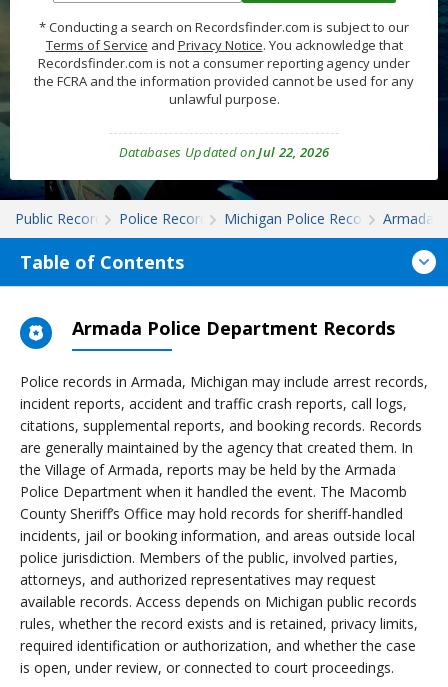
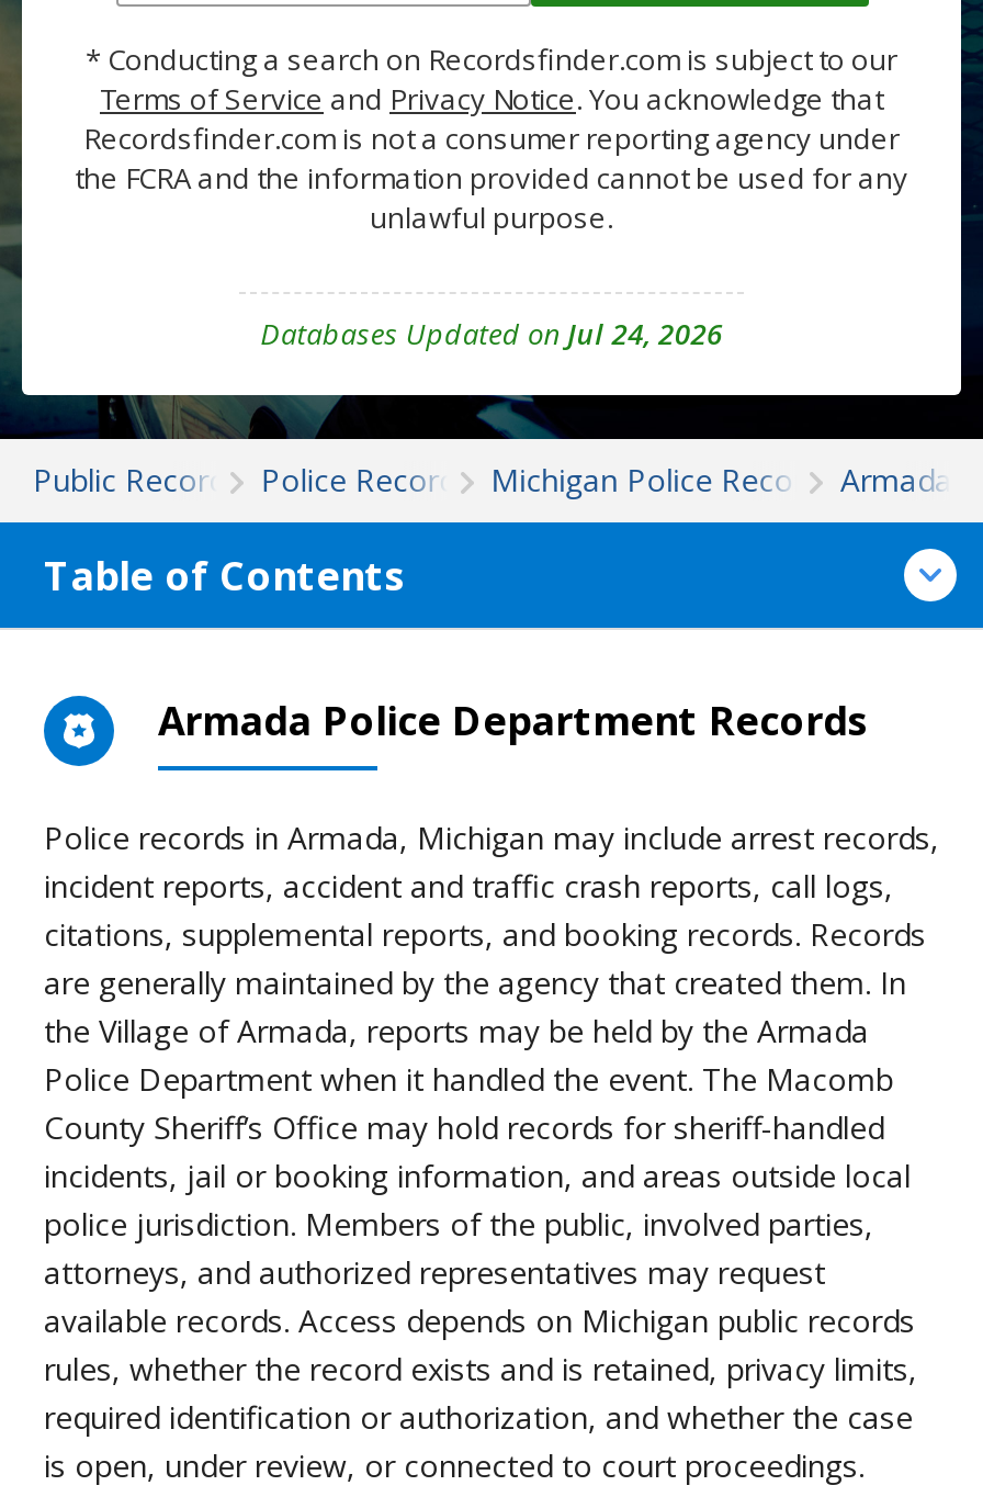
[119,143,329,161] Databases Updated on Jul 22, 2026 -> [260,314,723,353] Databases Updated on Jul 24, 2026

